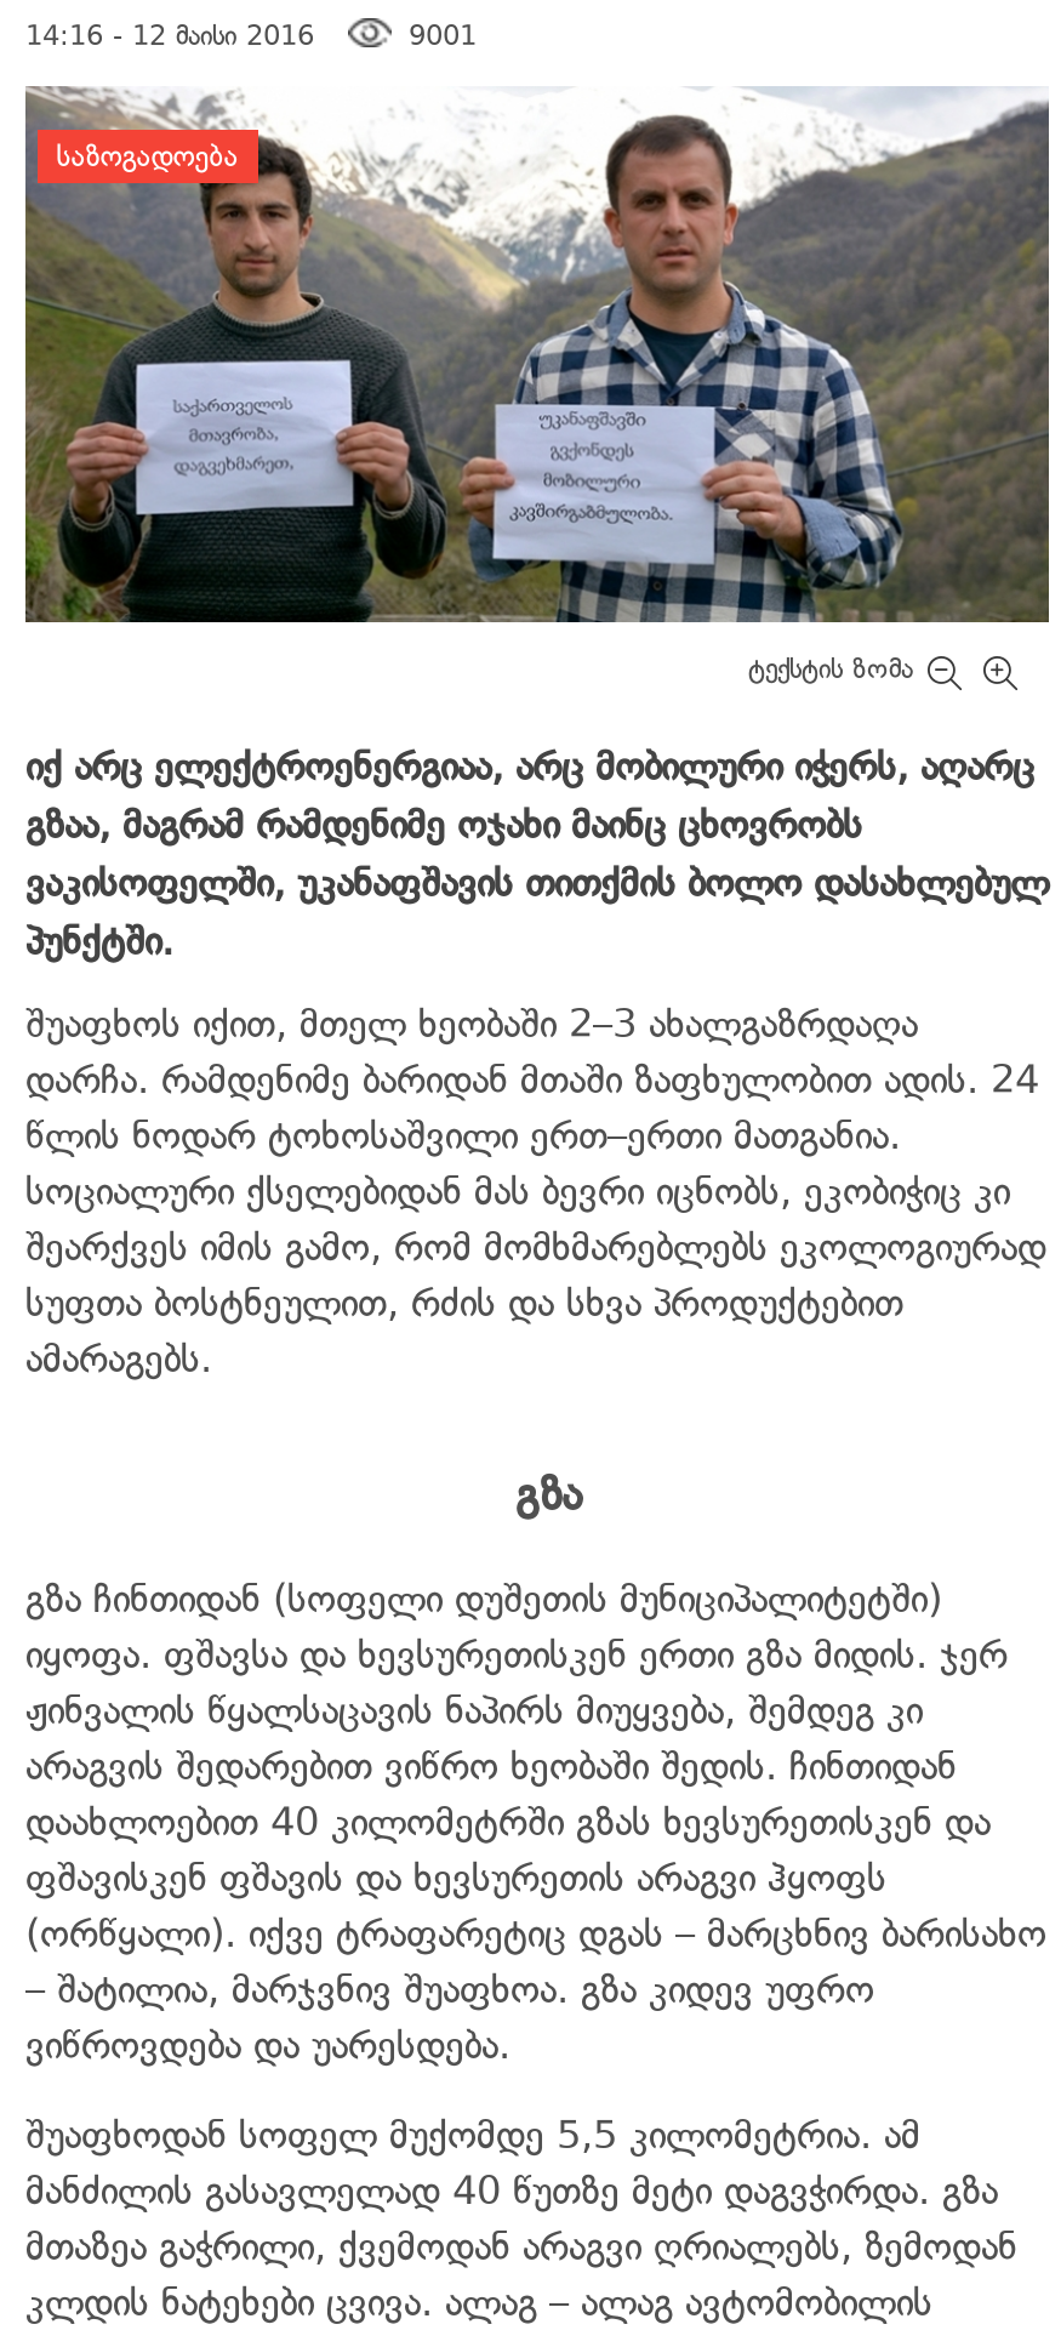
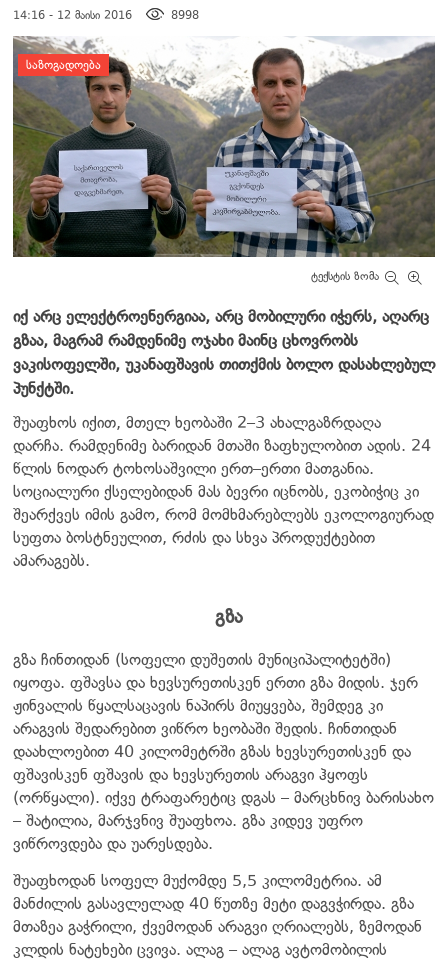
[399,18,477,52] 9001 -> [167,8,199,22] 8998

